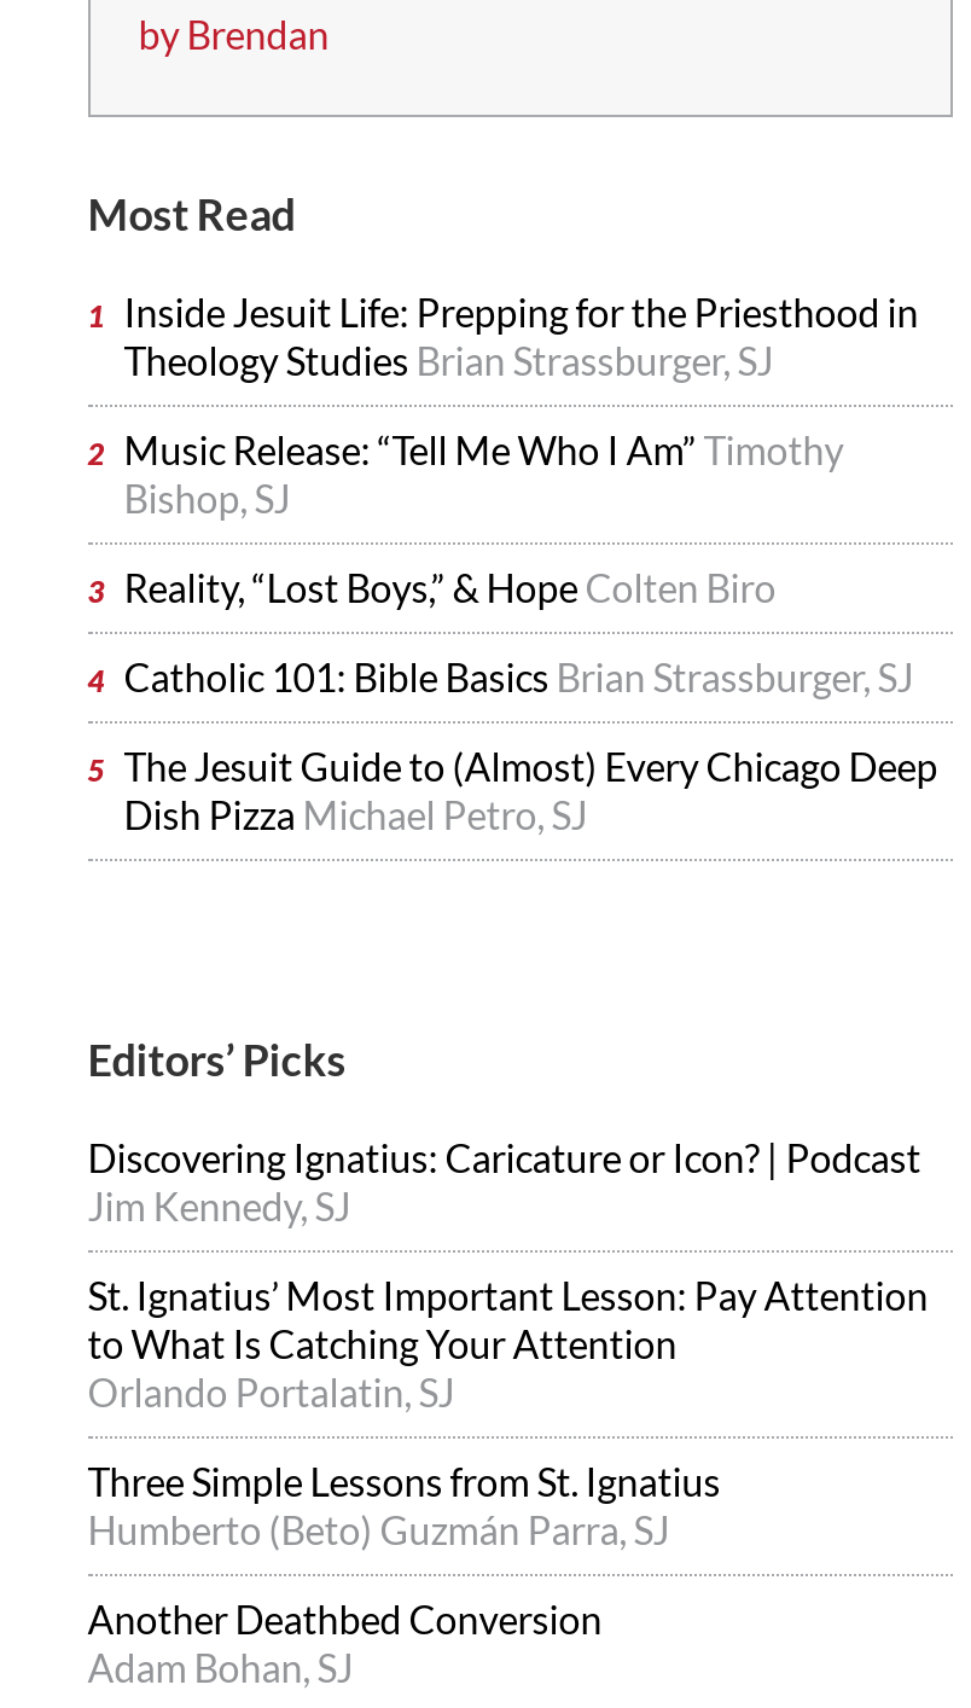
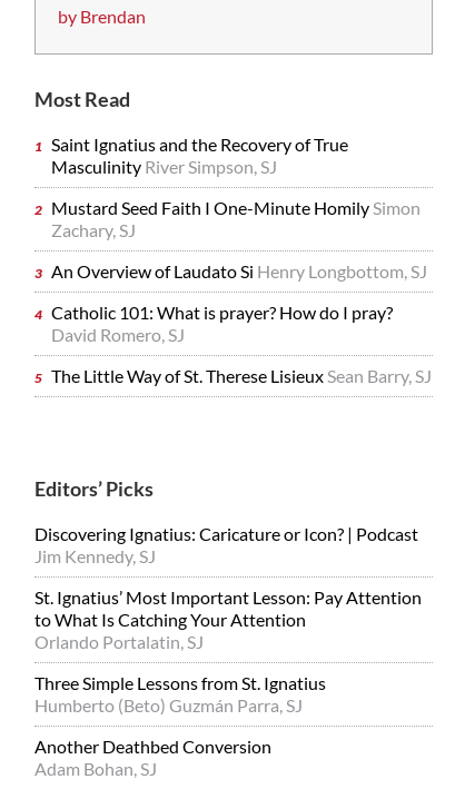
[124,288,919,382] Inside Jesuit Life: Prepping for the Priesthood in | Theology Studies Brian Strassburger, SJ -> [51,133,348,177] Saint Ignatius and the Recovery of True | Masculinity River Simpson, SJ
[124,426,844,520] Music Release: “Tell Me Who I Am” Timothy | Bishop, SJ -> [51,197,420,240] Mustard Seed Faith I One-Minute Homily Simon | Zachary, SJ
[124,564,776,610] Reality, “Lost Boys,” & Hope Colten Biro -> [51,260,427,281] An Overview of Laudato Si Henry Longbottom, SJ
[124,653,914,699] Catholic 101: Bible Basics Brian Strassburger, SJ -> [51,301,392,345] Catholic 101: What is prayer? How do I pray? | David Romero, SJ
[124,742,938,837] The Jesuit Guide to (Almost) Every Chicago Deep | Dish Pizza Michael Petro, SJ -> [51,365,431,386] The Little Way of St. Therese Lisieux Sean Barry, SJ

